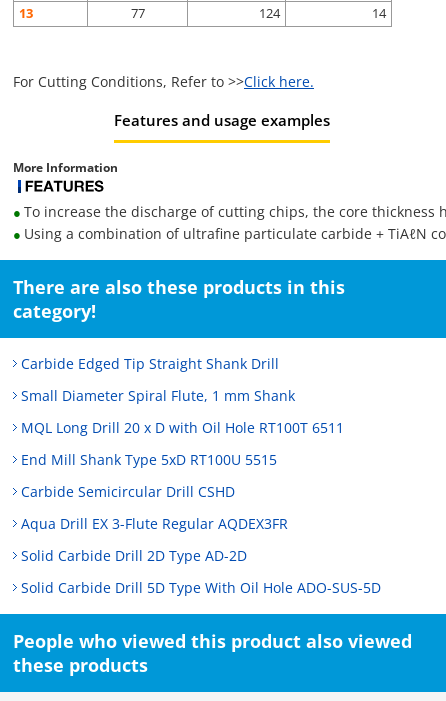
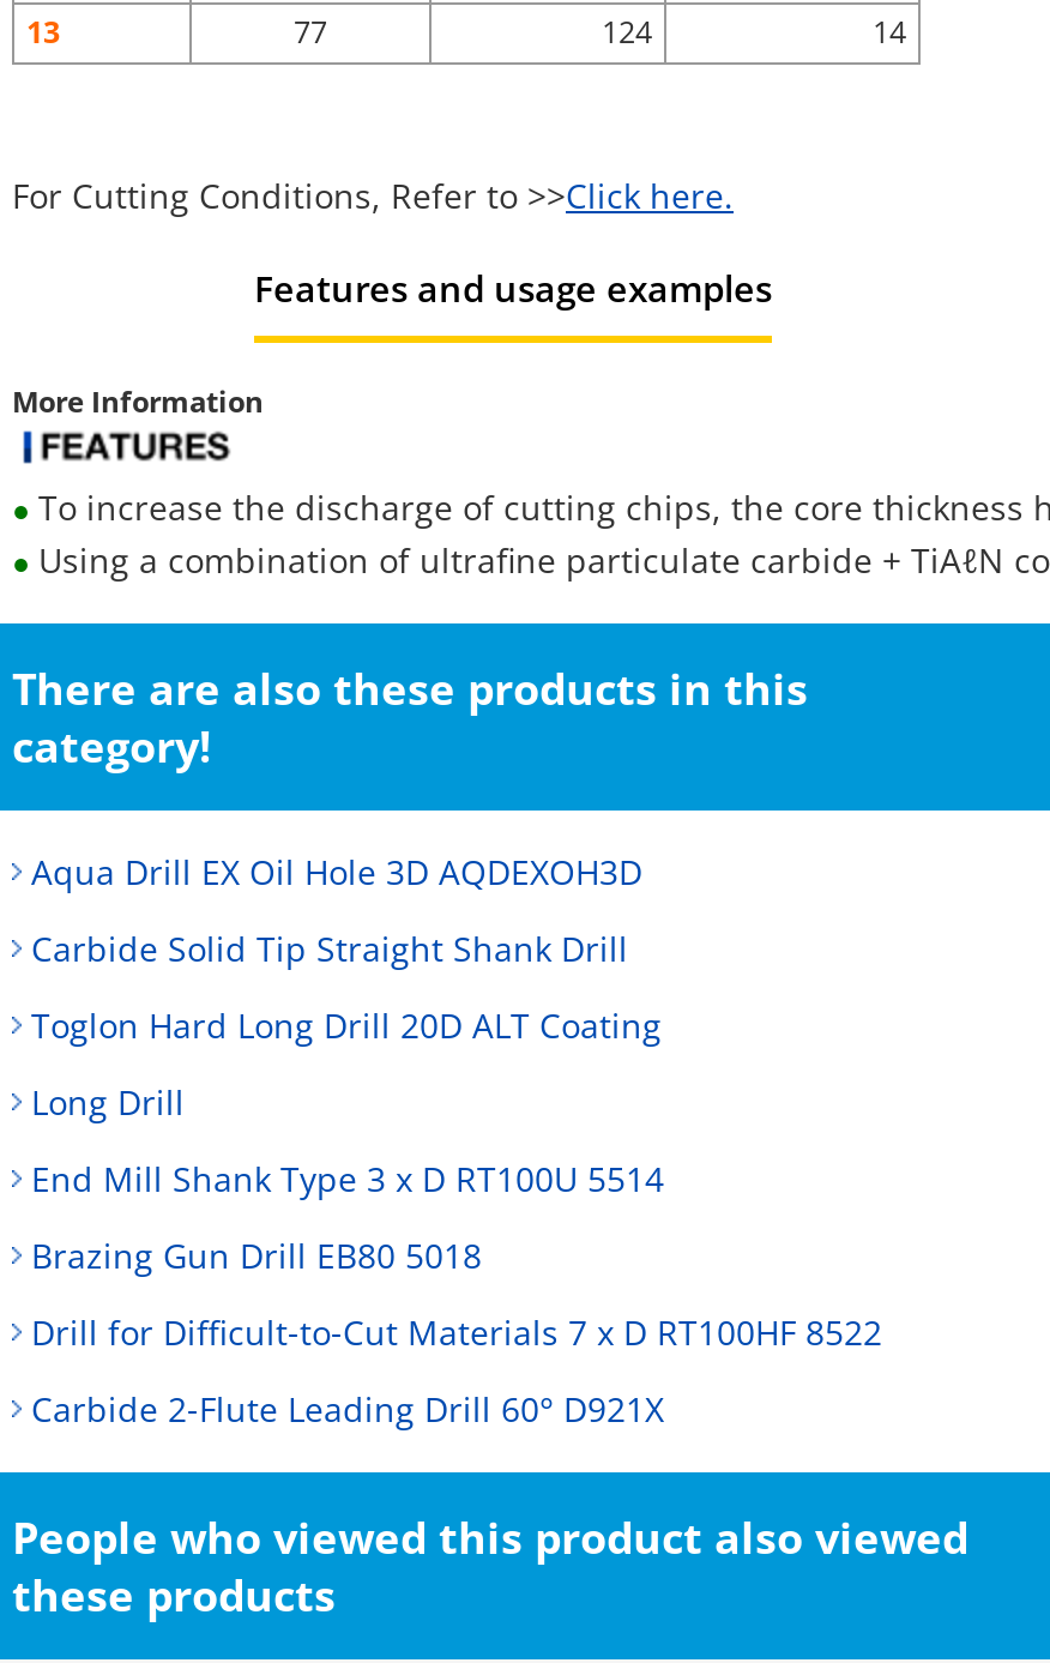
[21,354,279,373] Carbide Edged Tip Straight Shank Drill -> [31,849,642,895] Aqua Drill EX Oil Hole 3D AQDEXOH3D
[21,386,295,405] Small Diameter Spiral Flute, 1 mm Shank -> [31,926,628,971] Carbide Solid Tip Straight Shank Drill
[21,418,344,437] MQL Long Drill 20 x D with Oil Hole RT100T 6511 -> [31,1003,662,1048] Toglon Hard Long Drill 20D ALT Coating
[21,450,277,469] End Mill Shank Type 5xD RT100U 5515 -> [31,1079,185,1125] Long Drill
[21,482,235,501] Carbide Semicircular Drill CSHD -> [31,1156,664,1202] End Mill Shank Type 3 x D RT100U 5514
[21,514,288,533] Aqua Drill EX 3-Flute Regular AQDEX3FR -> [31,1233,482,1278] Brazing Gun Drill EB80 5018
[21,546,247,565] Solid Carbide Drill 2D Type AD-2D -> [31,1310,882,1355] Drill for Difficult-to-Cut Materials 7 x D RT100HF 8522
[21,578,381,597] Solid Carbide Drill 5D Type With Oil Hole ADO-SUS-5D -> [31,1386,664,1432] Carbide 2-Flute Leading Drill 60° D921X

